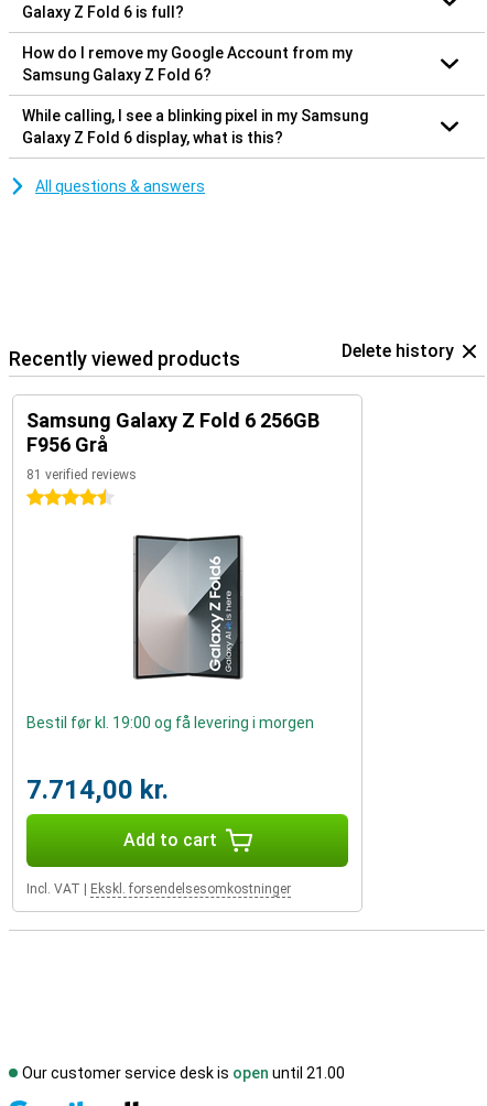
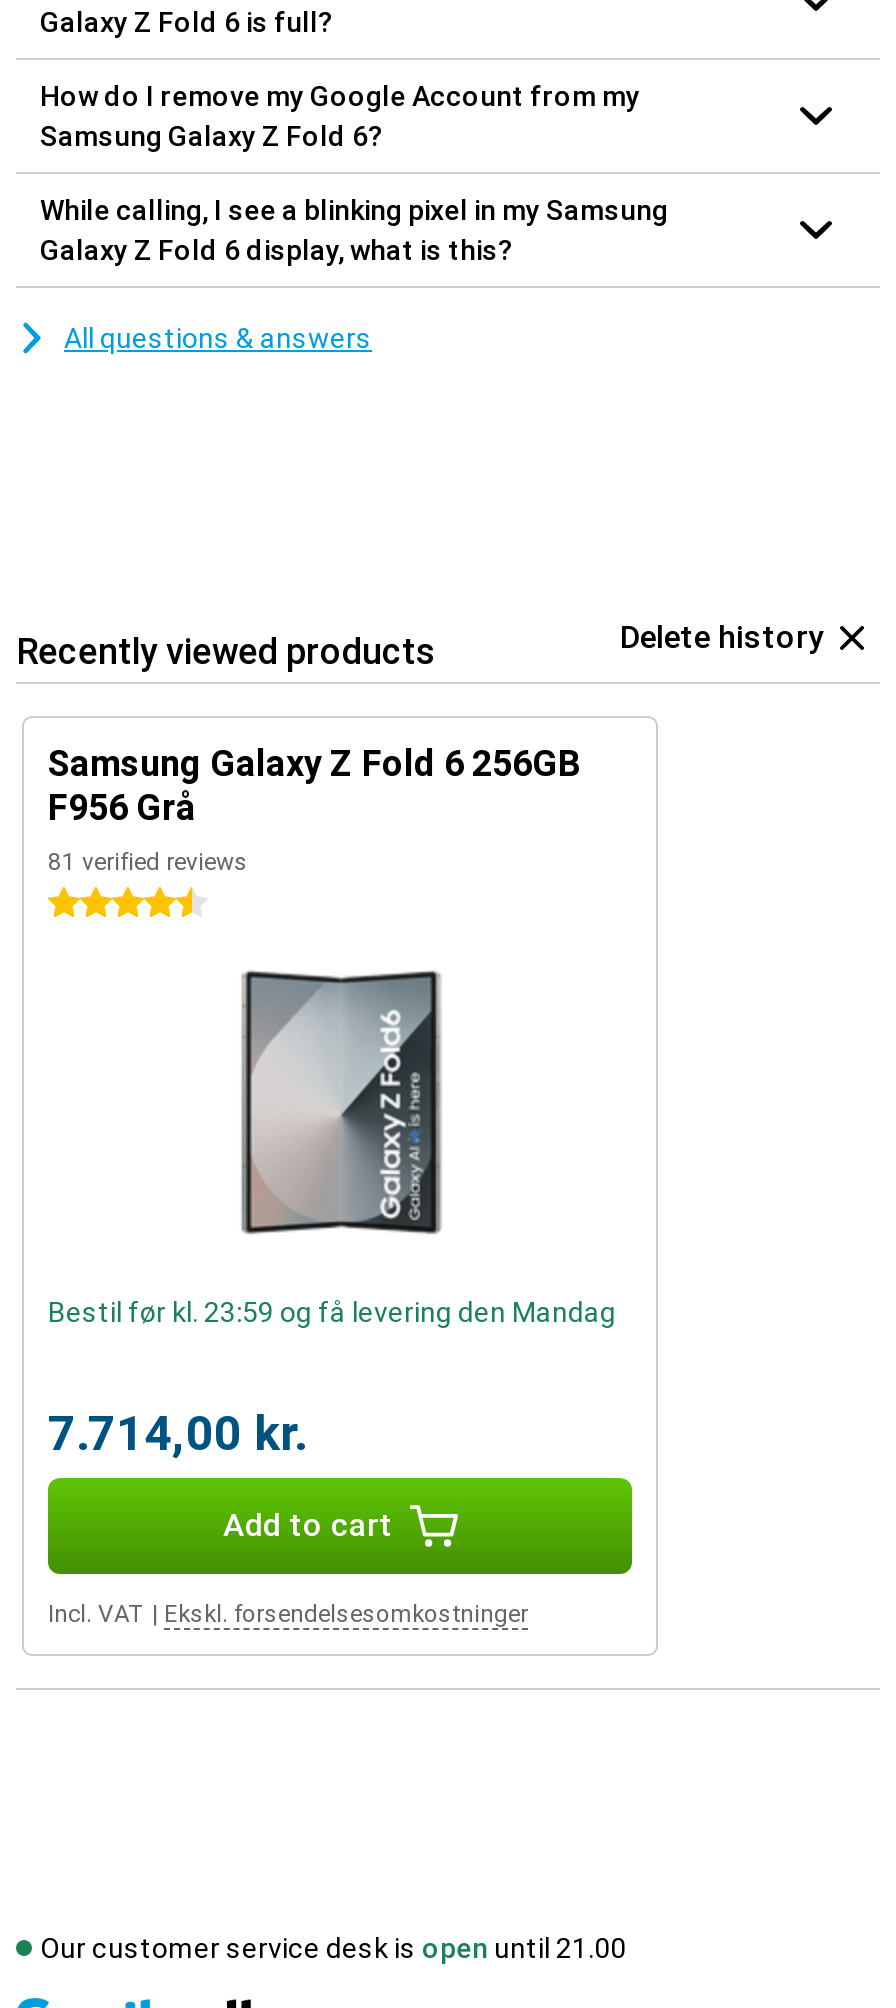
[26,713,314,731] Bestil før kl. 19:00 og få levering i morgen -> [48,1295,616,1327] Bestil før kl. 23:59 og få levering den Mandag

